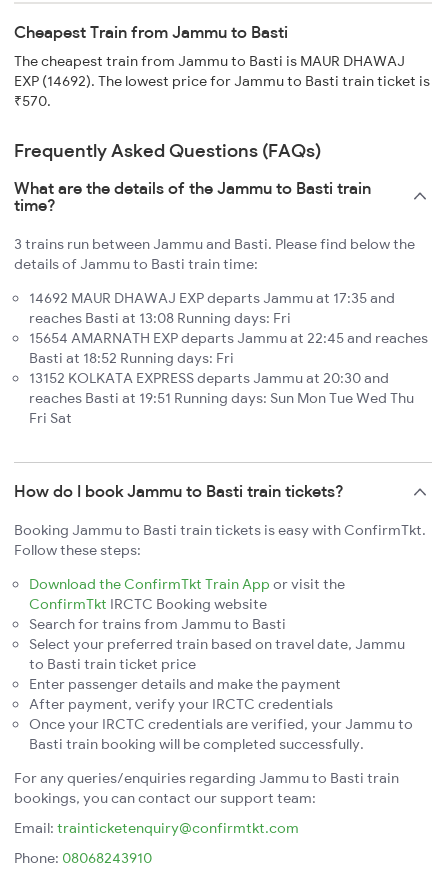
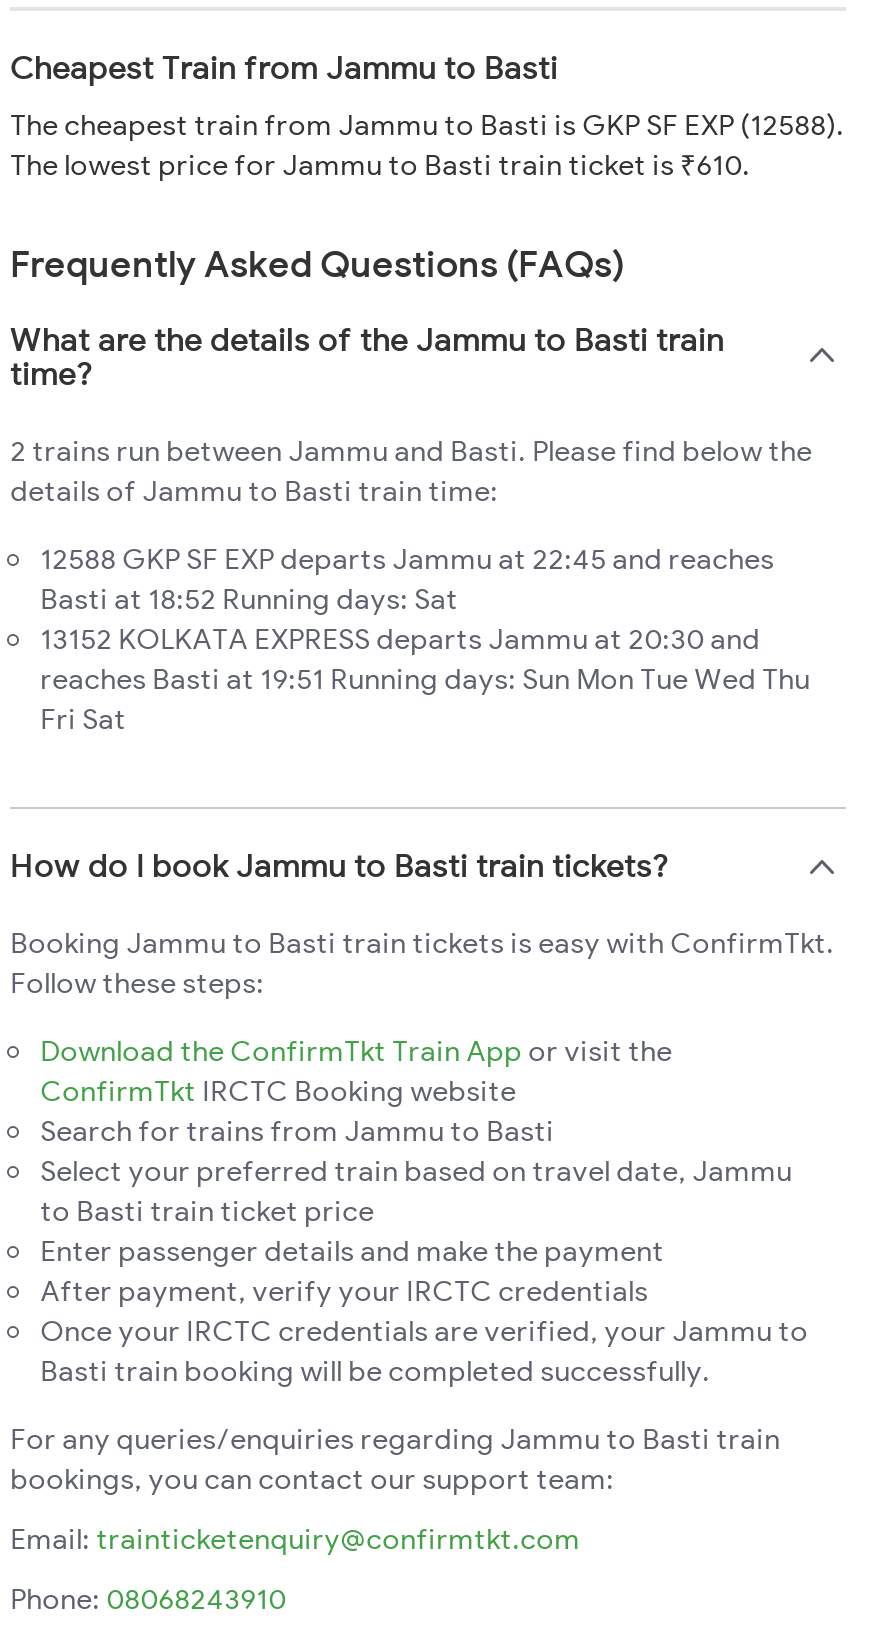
[14,52,430,110] The cheapest train from Jammu to Basti is MAUR DHAWAJ | EXP (14692). The lowest price for Jammu to Basti train ticket is | ₹570. -> [10,108,844,184] The cheapest train from Jammu to Basti is GKP SF EXP (12588). | The lowest price for Jammu to Basti train ticket is ₹610.
[14,235,415,253] 3 trains run between Jammu and Basti. Please find below the -> [10,434,812,470] 2 trains run between Jammu and Basti. Please find below the
[29,289,428,367] 14692 MAUR DHAWAJ EXP departs Jammu at 17:35 and | reaches Basti at 13:08 Running days: Fri | 15654 AMARNATH EXP departs Jammu at 22:45 and reaches | Basti at 18:52 Running days: Fri -> [40,542,774,618] 12588 GKP SF EXP departs Jammu at 22:45 and reaches | Basti at 18:52 Running days: Sat

